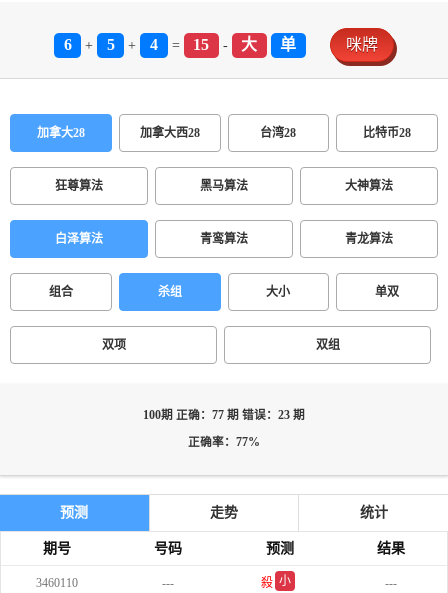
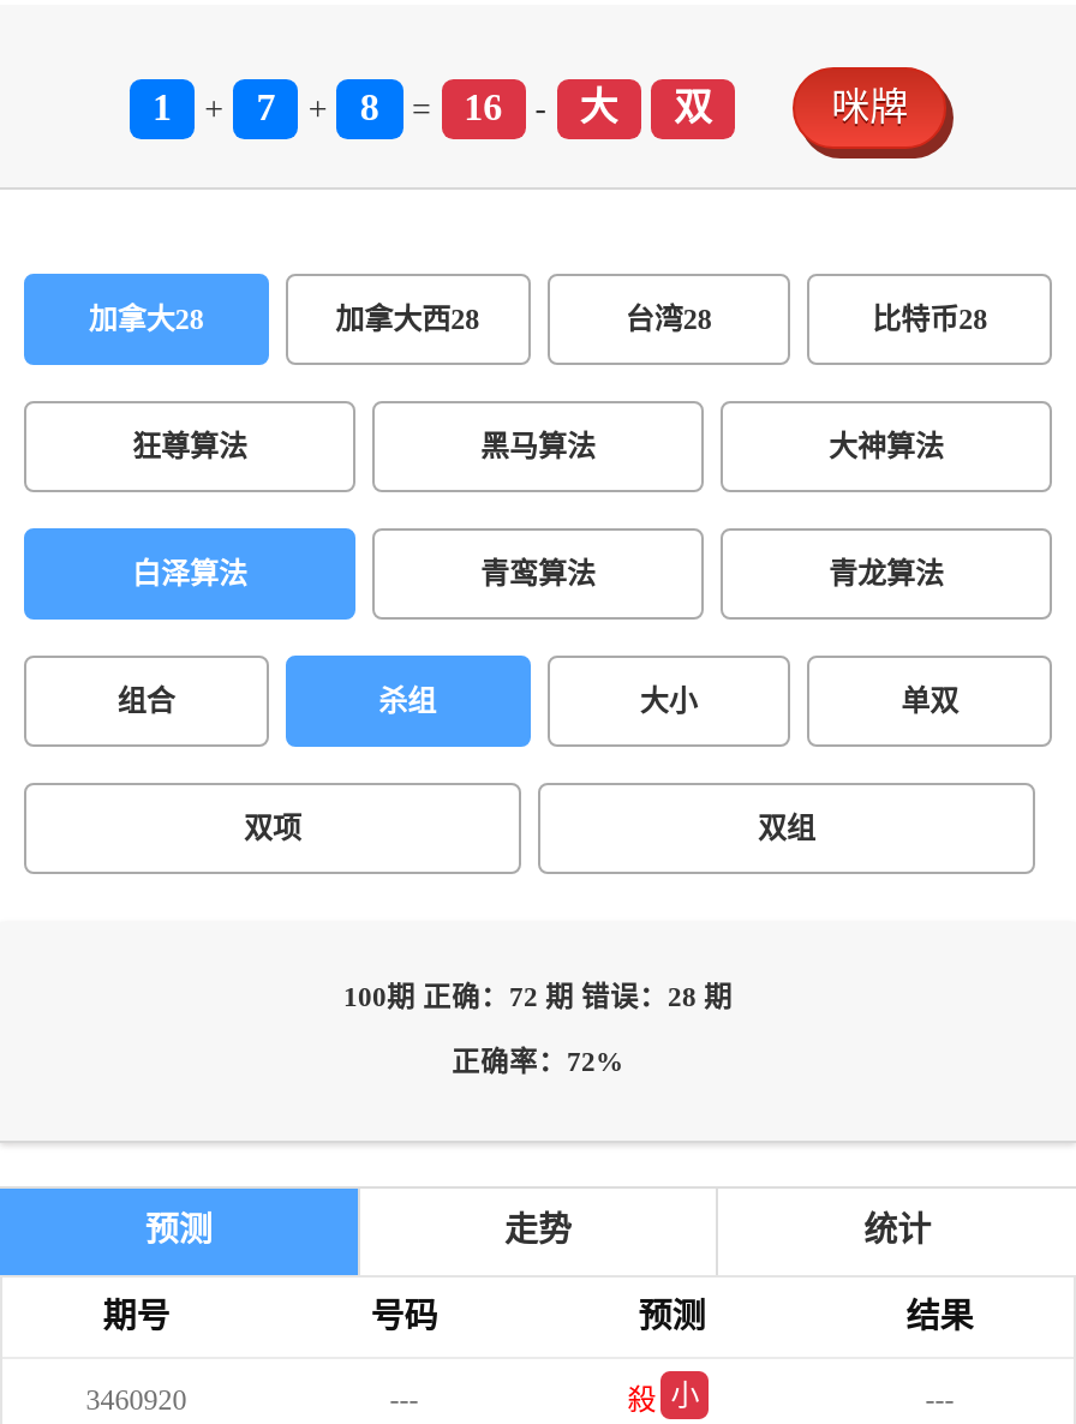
[63,36,71,53] 6 -> [153,86,172,127] 1
[107,36,115,53] 5 -> [256,86,275,127] 7
[150,36,158,53] 4 -> [360,86,379,127] 8
[193,36,209,53] 15 -> [464,86,502,127] 16
[280,36,296,53] 单 -> [674,86,712,127] 双
[143,409,305,422] 100期 正确：77 期 错误：23 期 -> [343,982,733,1013] 100期 正确：72 期 错误：28 期
[188,436,260,449] 正确率：77% -> [452,1047,624,1078] 正确率：72%
[36,576,78,590] 3460110 -> [86,1383,187,1417] 3460920

